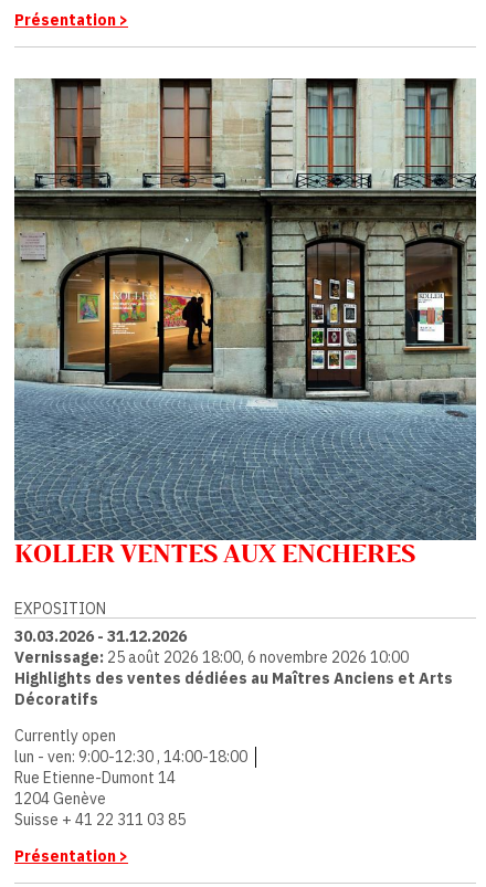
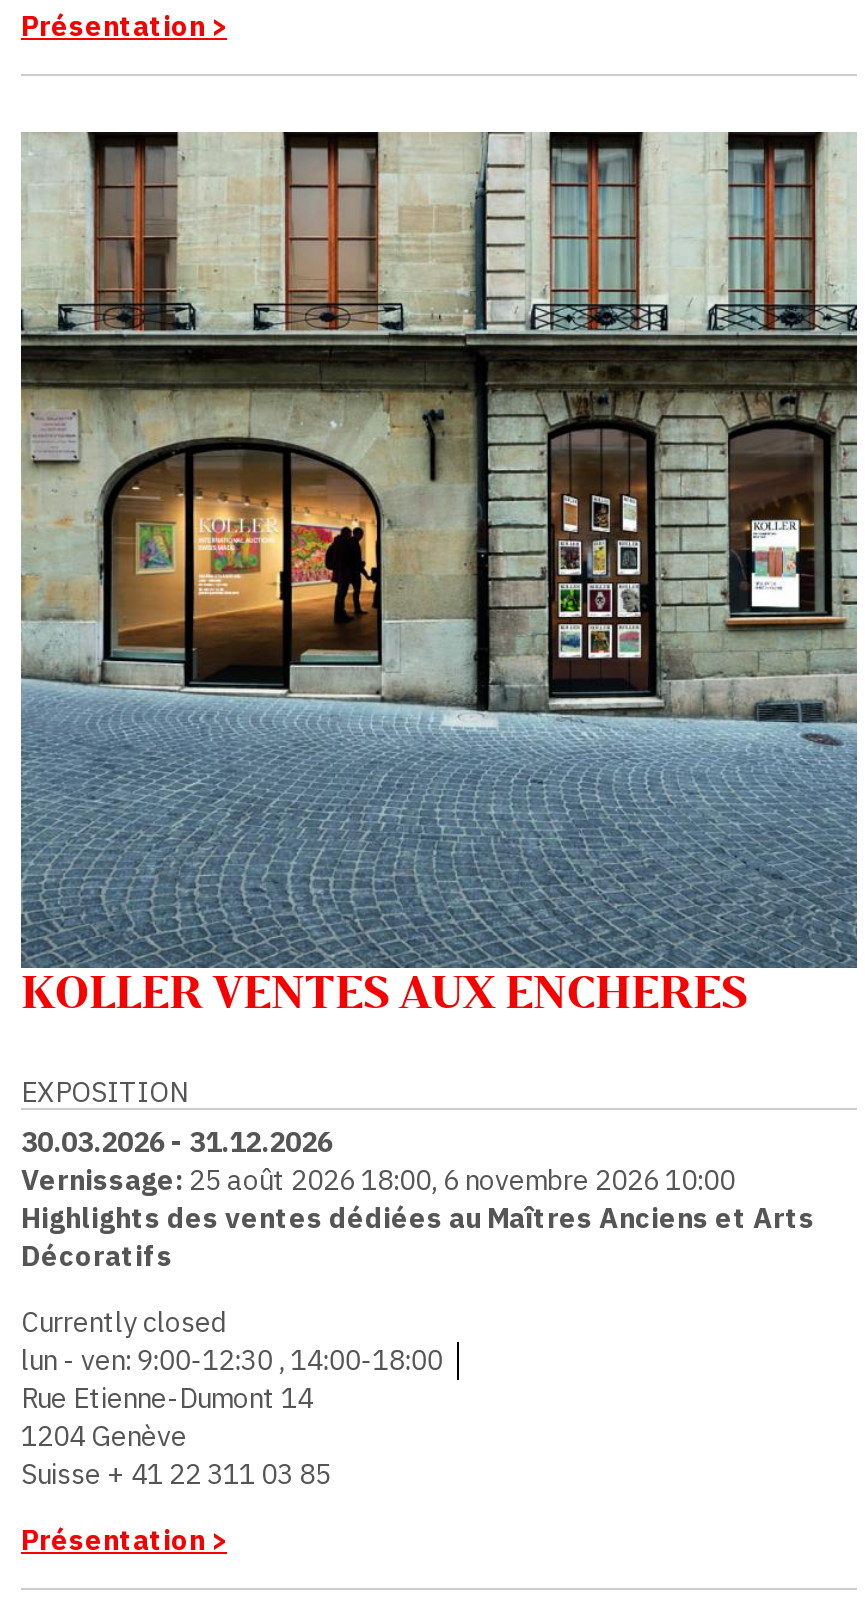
[14,726,116,746] Currently open -> [21,1305,227,1341] Currently closed

